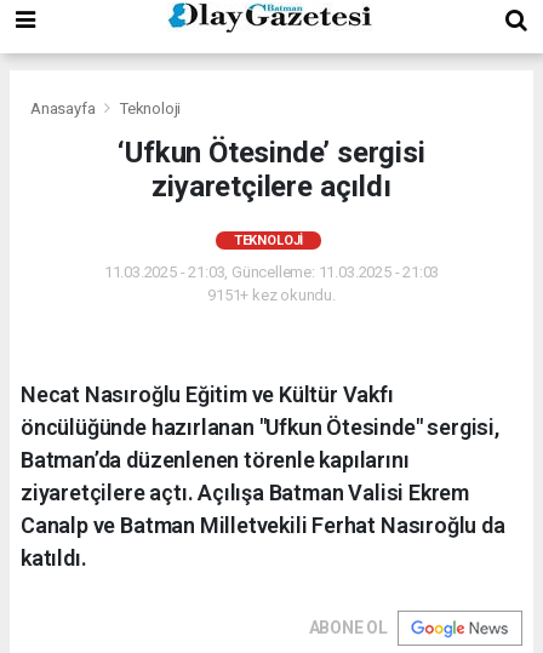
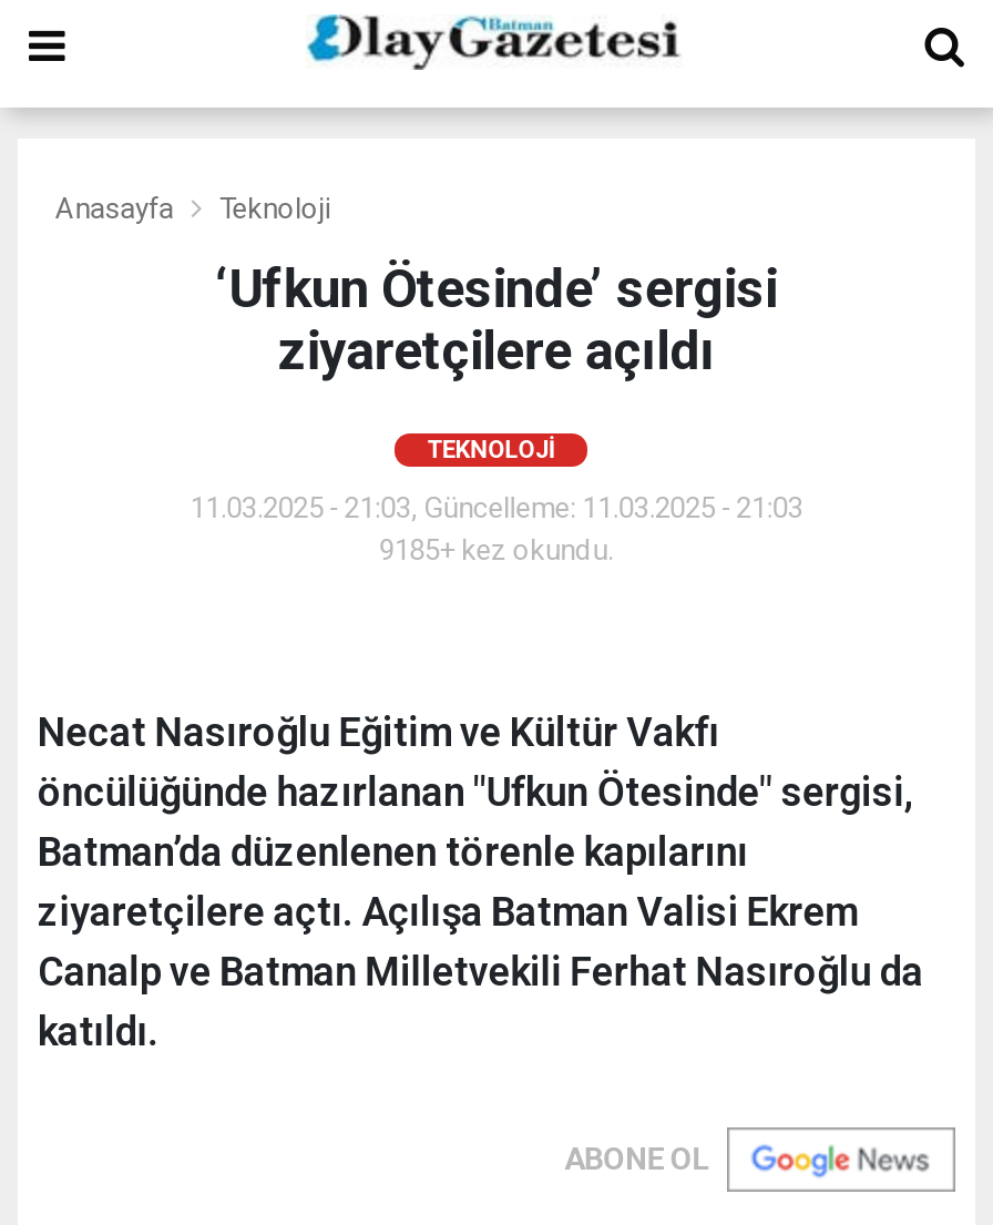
[207,286,336,304] 9151+ kez okundu. -> [379,533,614,566] 9185+ kez okundu.

